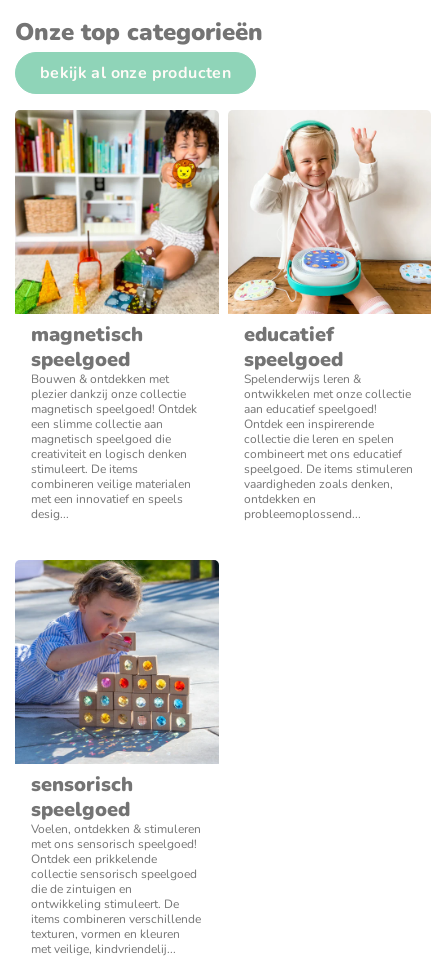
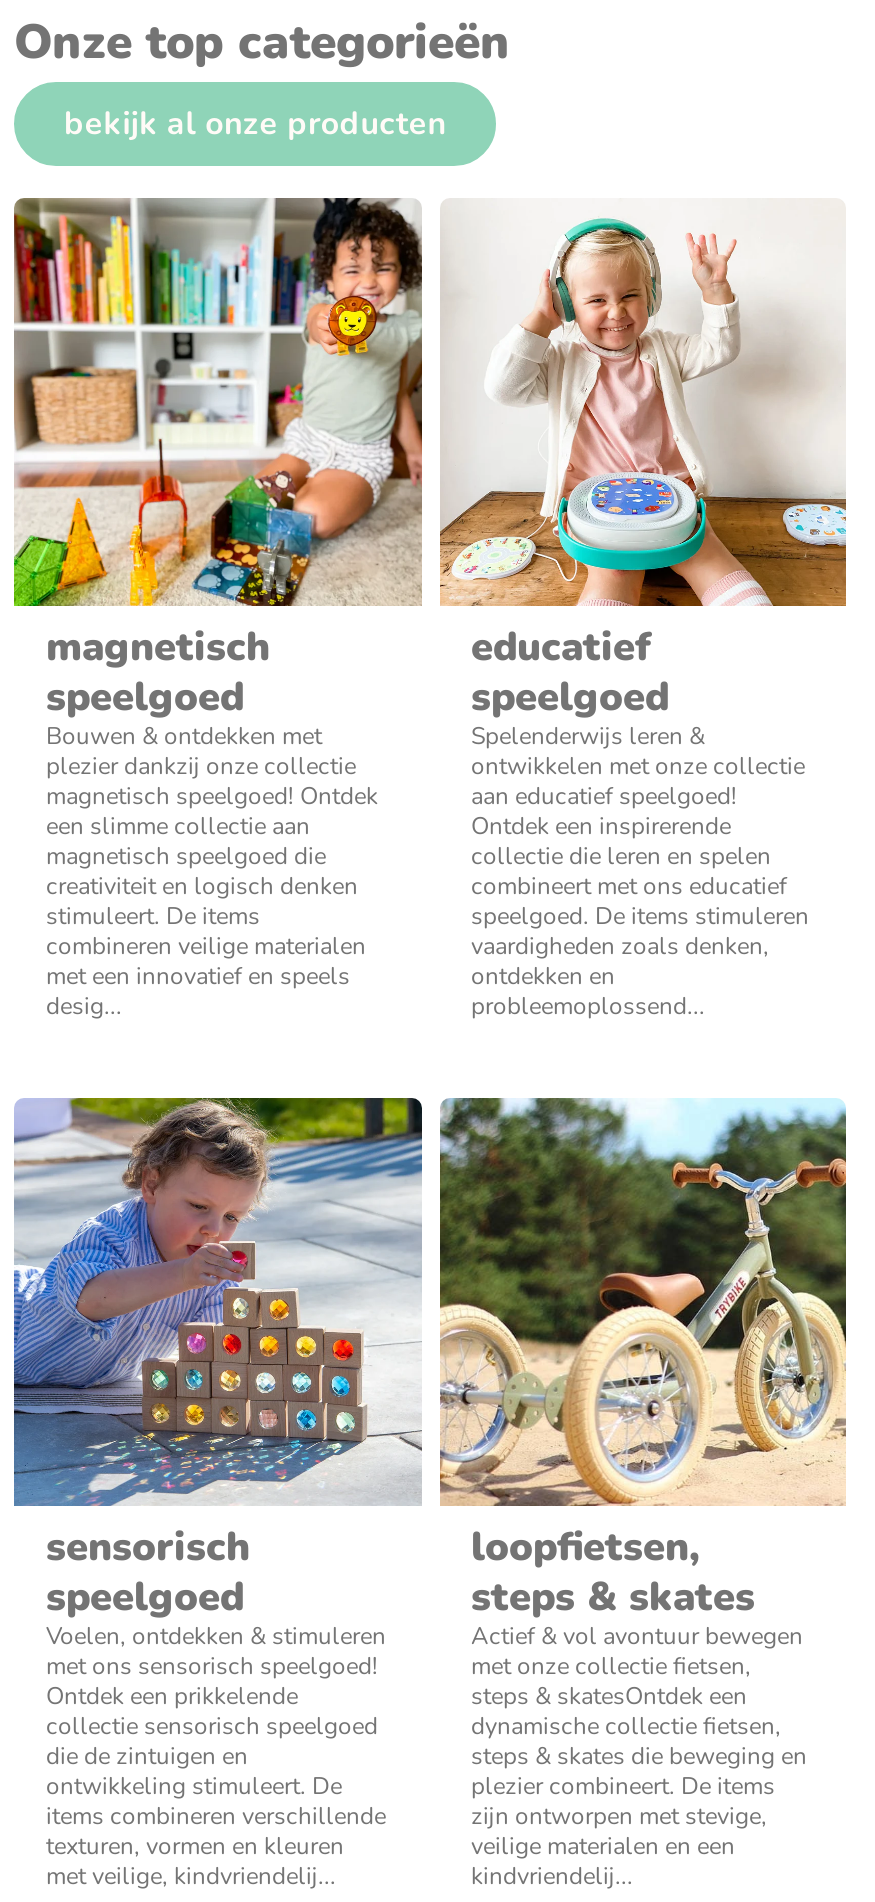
none -> [438,1096,848,1891] [image] | loopfietsen, | steps & skates | Actief & vol avontuur bewegen | met onze collectie fietsen, | steps & skatesOntdek een | dynamische collectie fietsen, | steps & skates die beweging en | plezier combineert. De items | zijn ontworpen met stevige, | veilige materialen en een | kindvriendelij...

